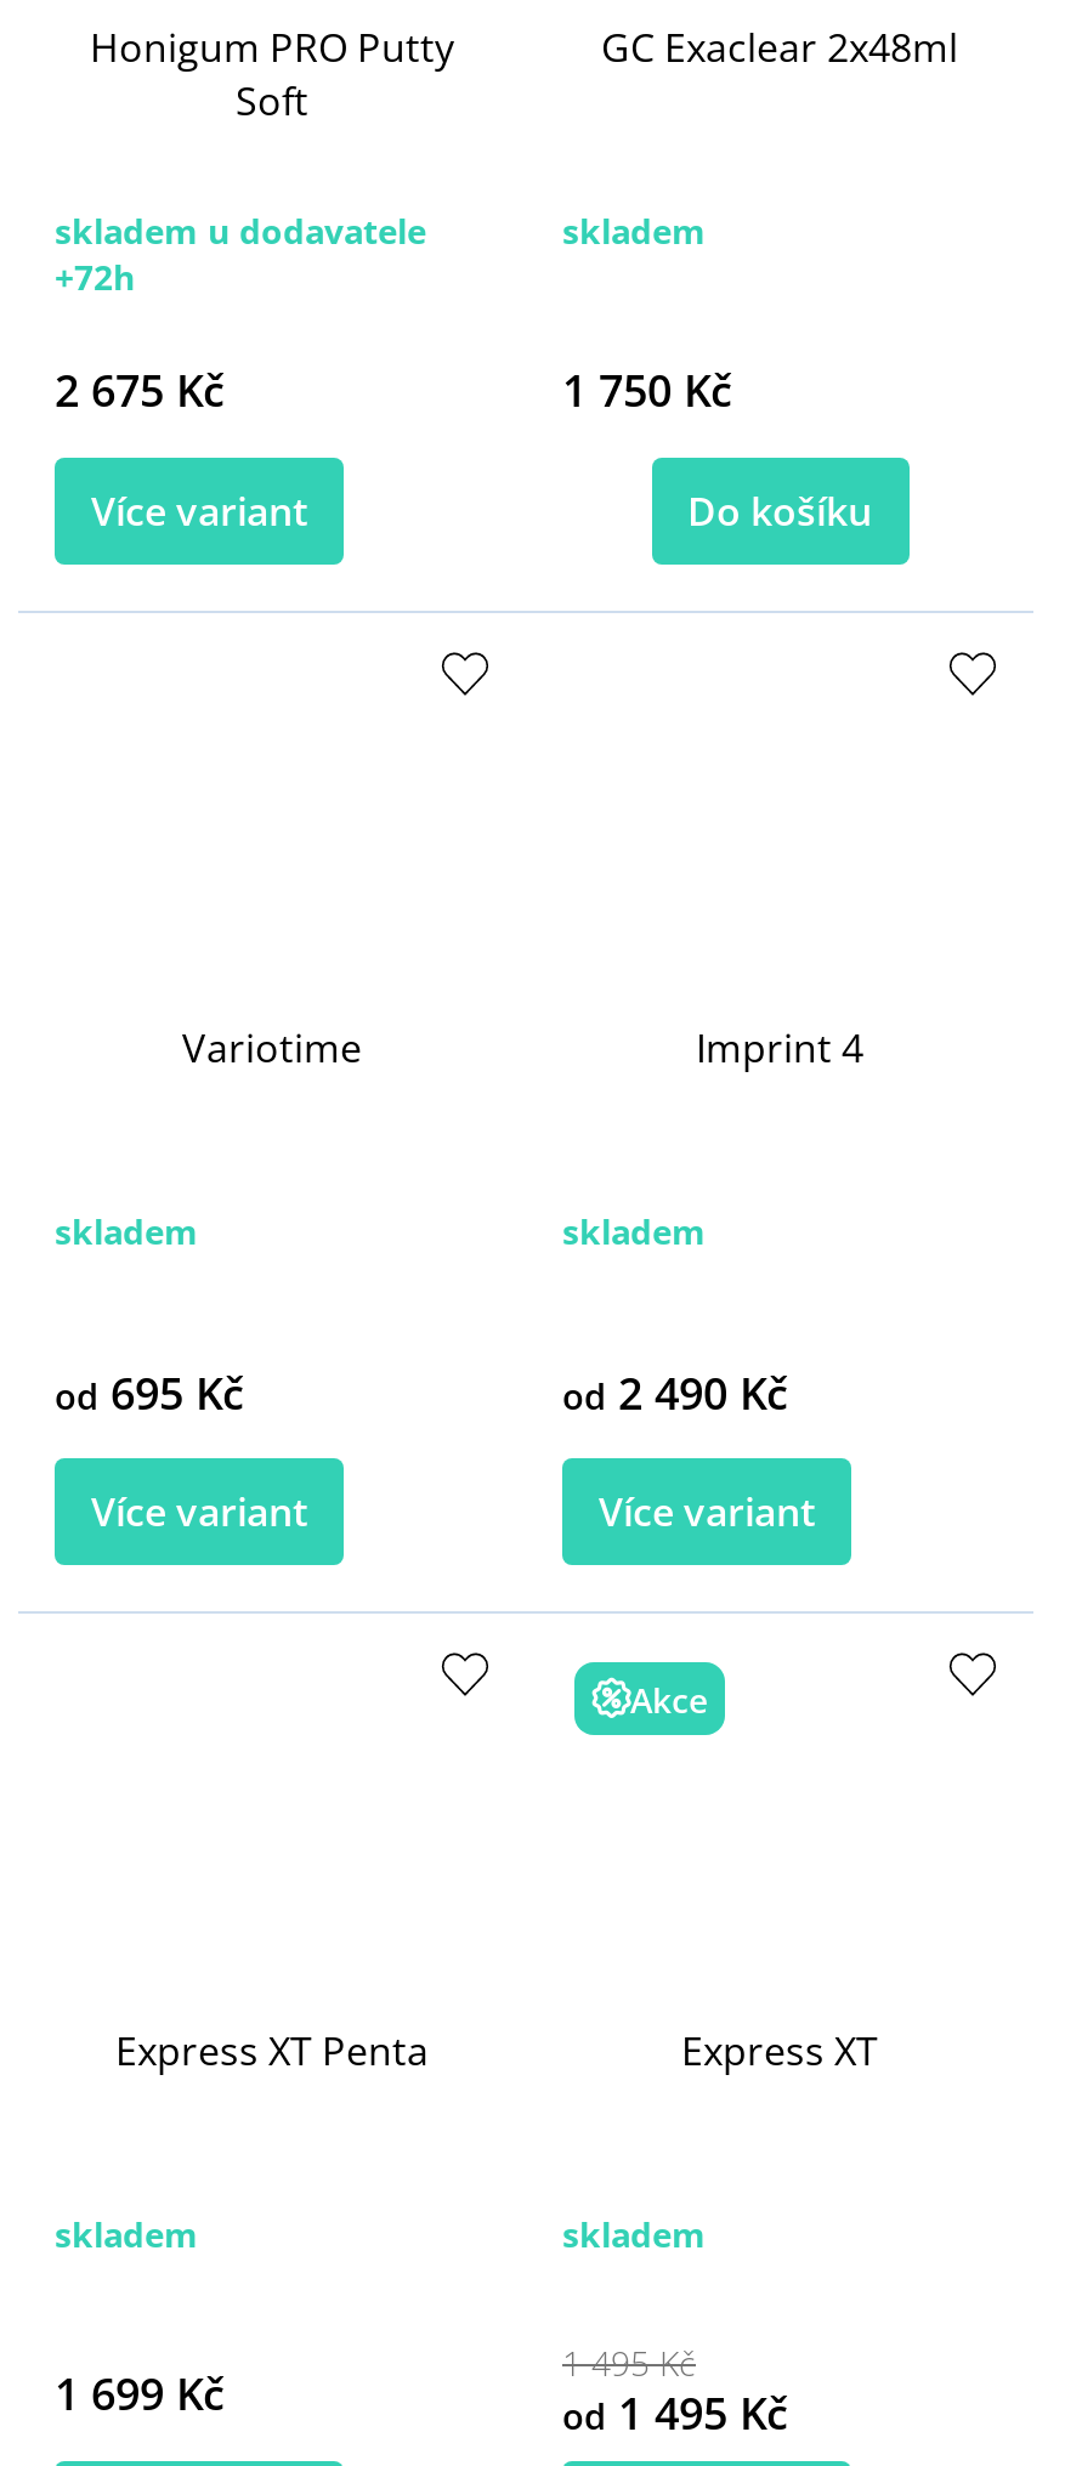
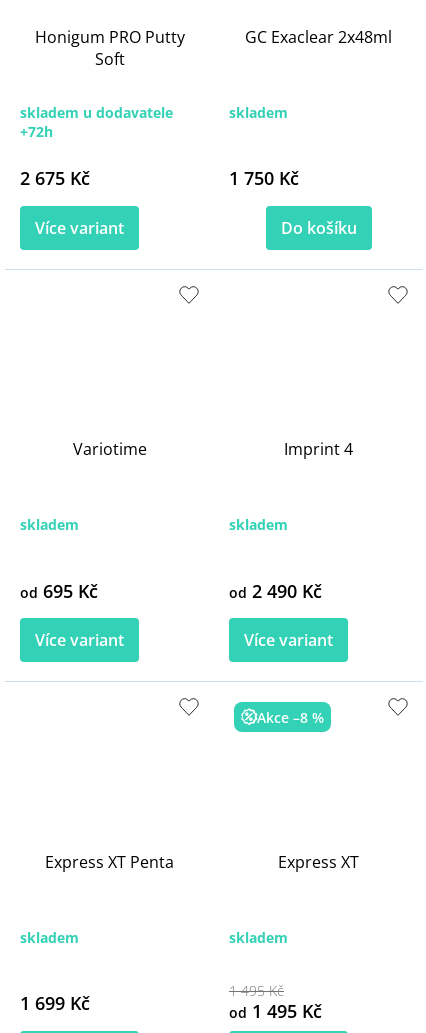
[630,1677,708,1723] Akce -> [257,708,324,727] Akce –8 %

